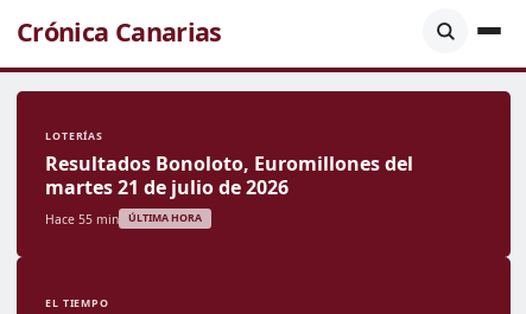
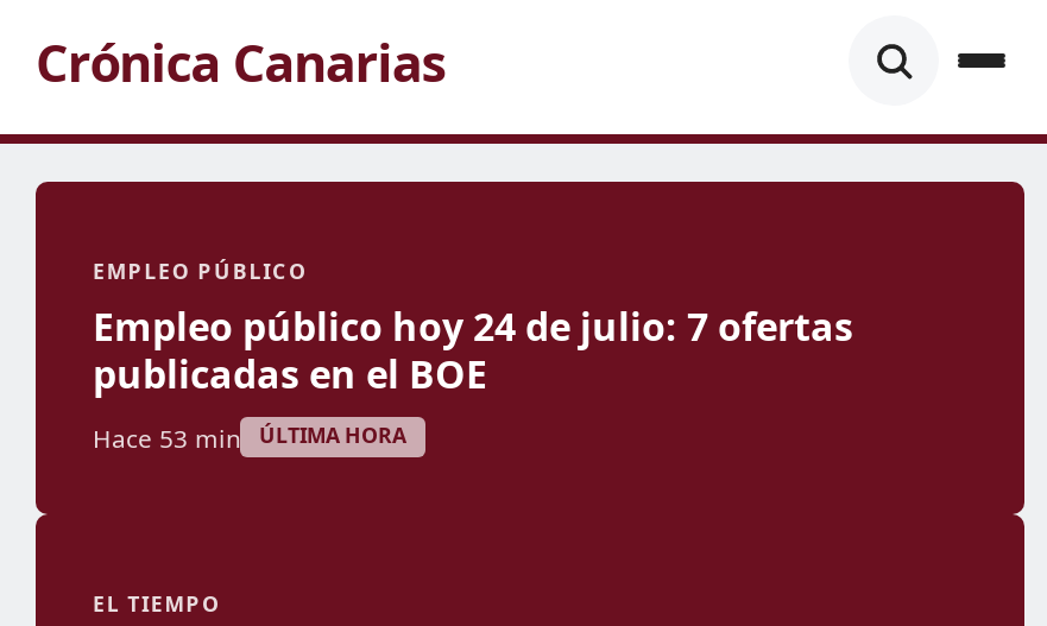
[45,129,413,227] LOTERÍAS | Resultados Bonoloto, Euromillones del | martes 21 de julio de 2026 | Hace 55 min -> [93,258,853,454] EMPLEO PÚBLICO | Empleo público hoy 24 de julio: 7 ofertas | publicadas en el BOE | Hace 53 min

